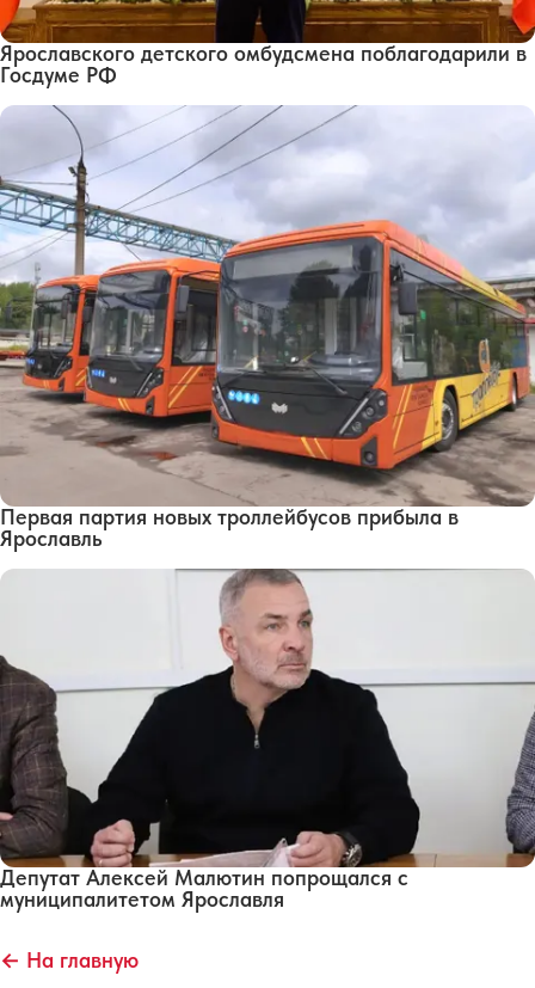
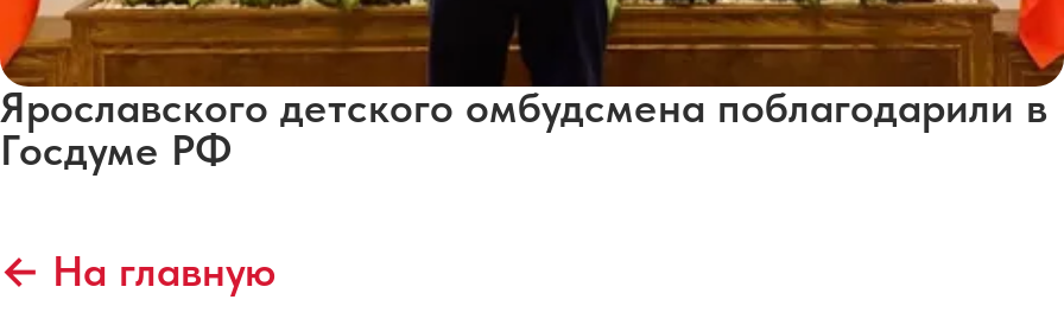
[0,104,531,551] [image] | Первая партия новых троллейбусов прибыла в | Ярославль -> none
[0,567,531,912] [image] | Депутат Алексей Малютин попрощался с | муниципалитетом Ярославля -> none

